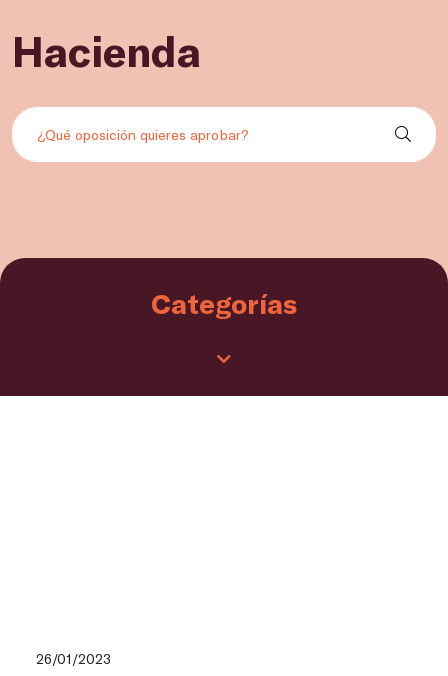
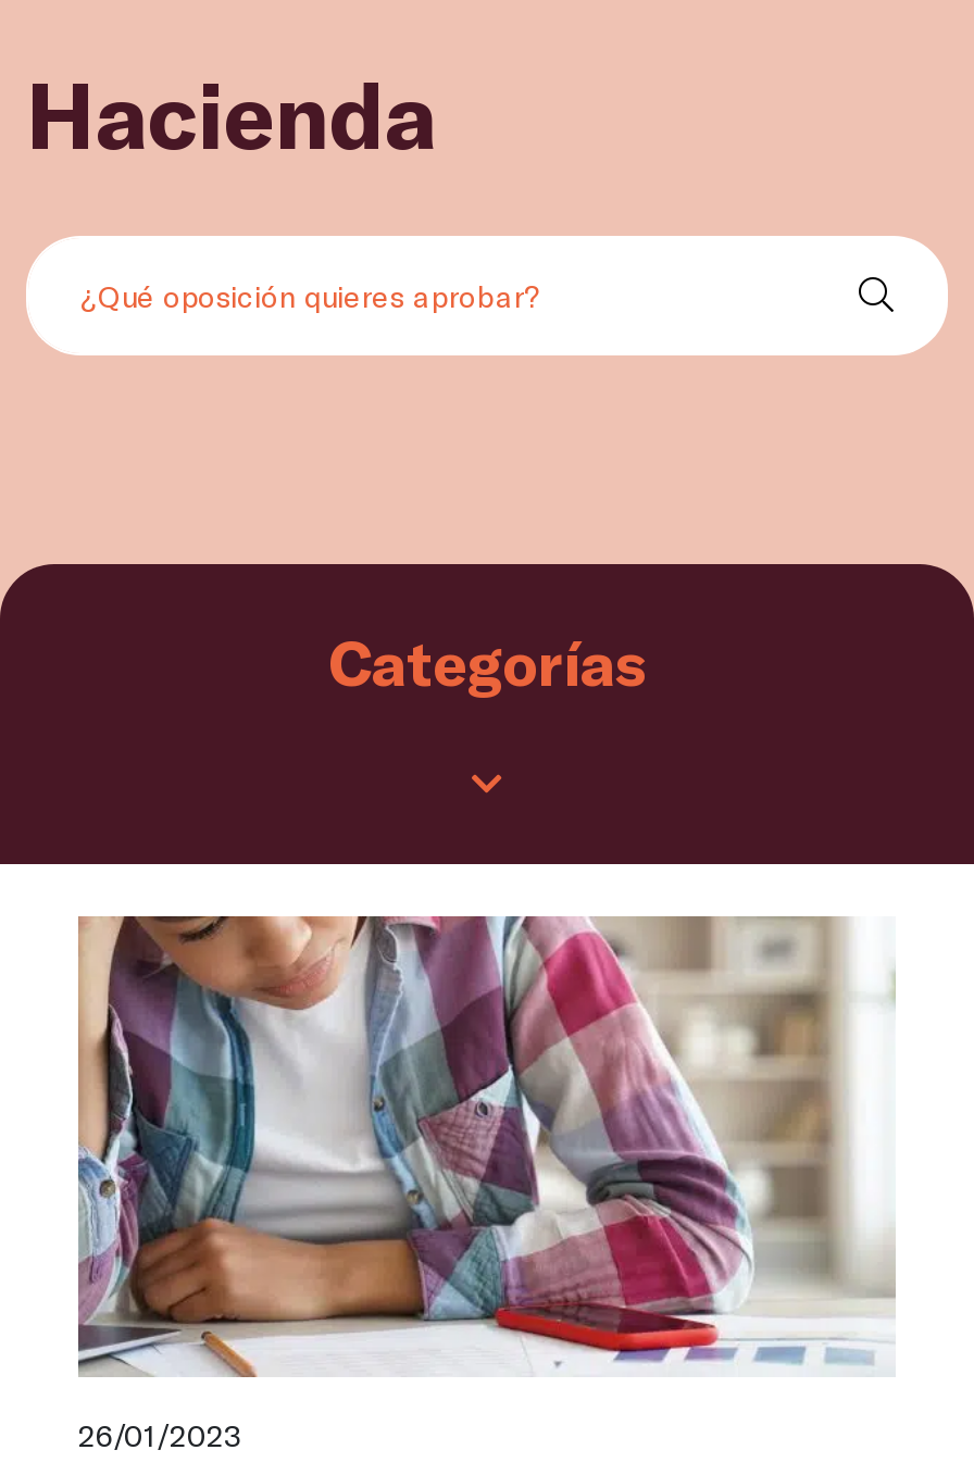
none -> [76,914,896,1379] [image]

